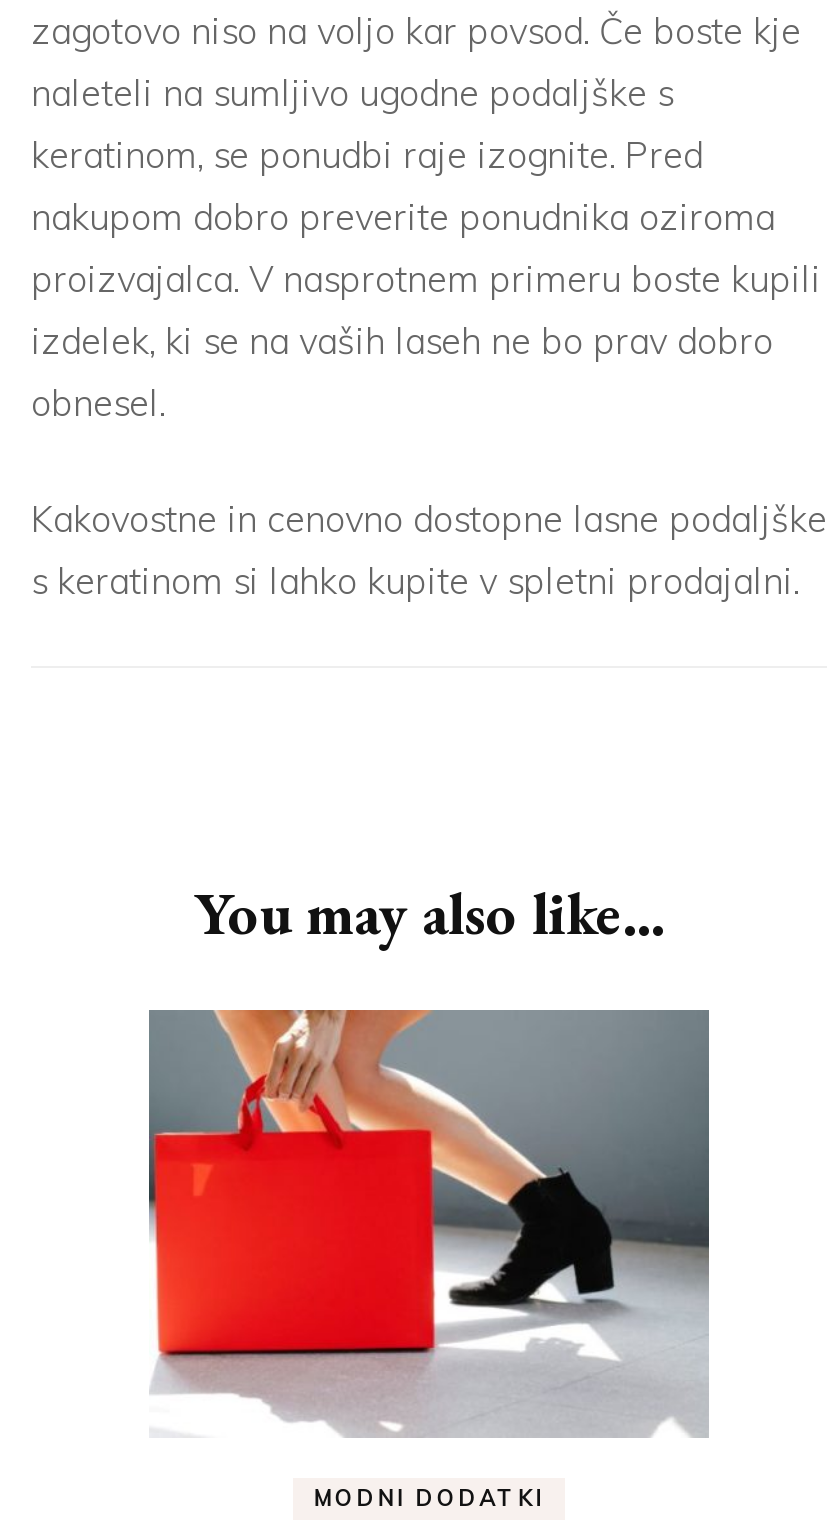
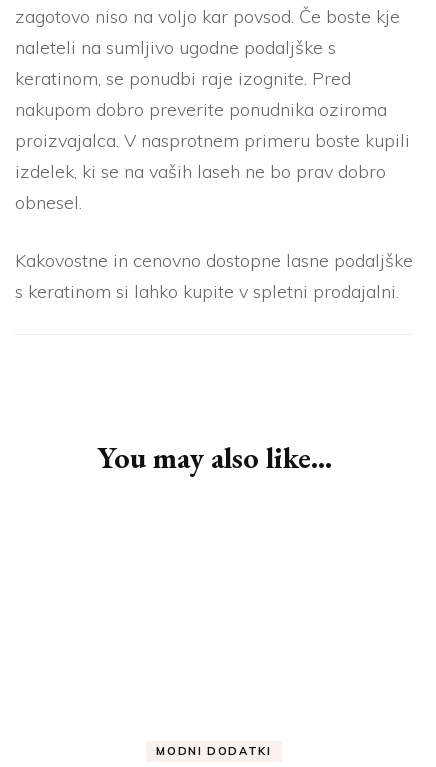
[147,1007,711,1439] [image] -> none

